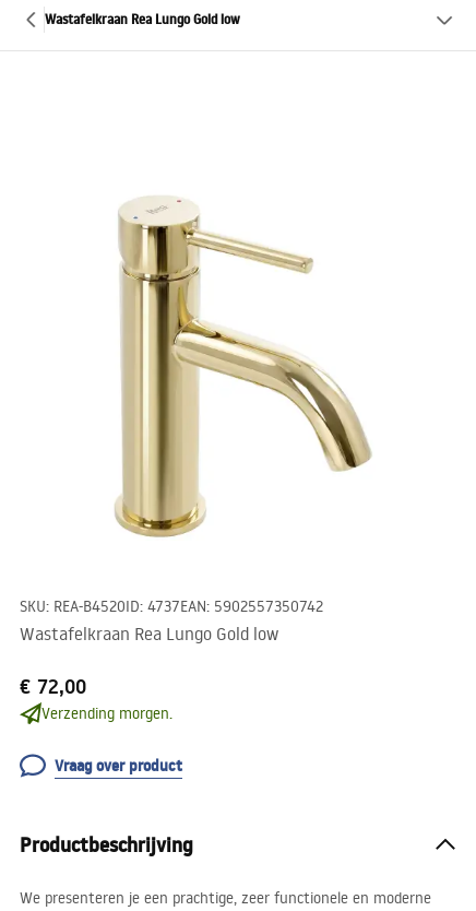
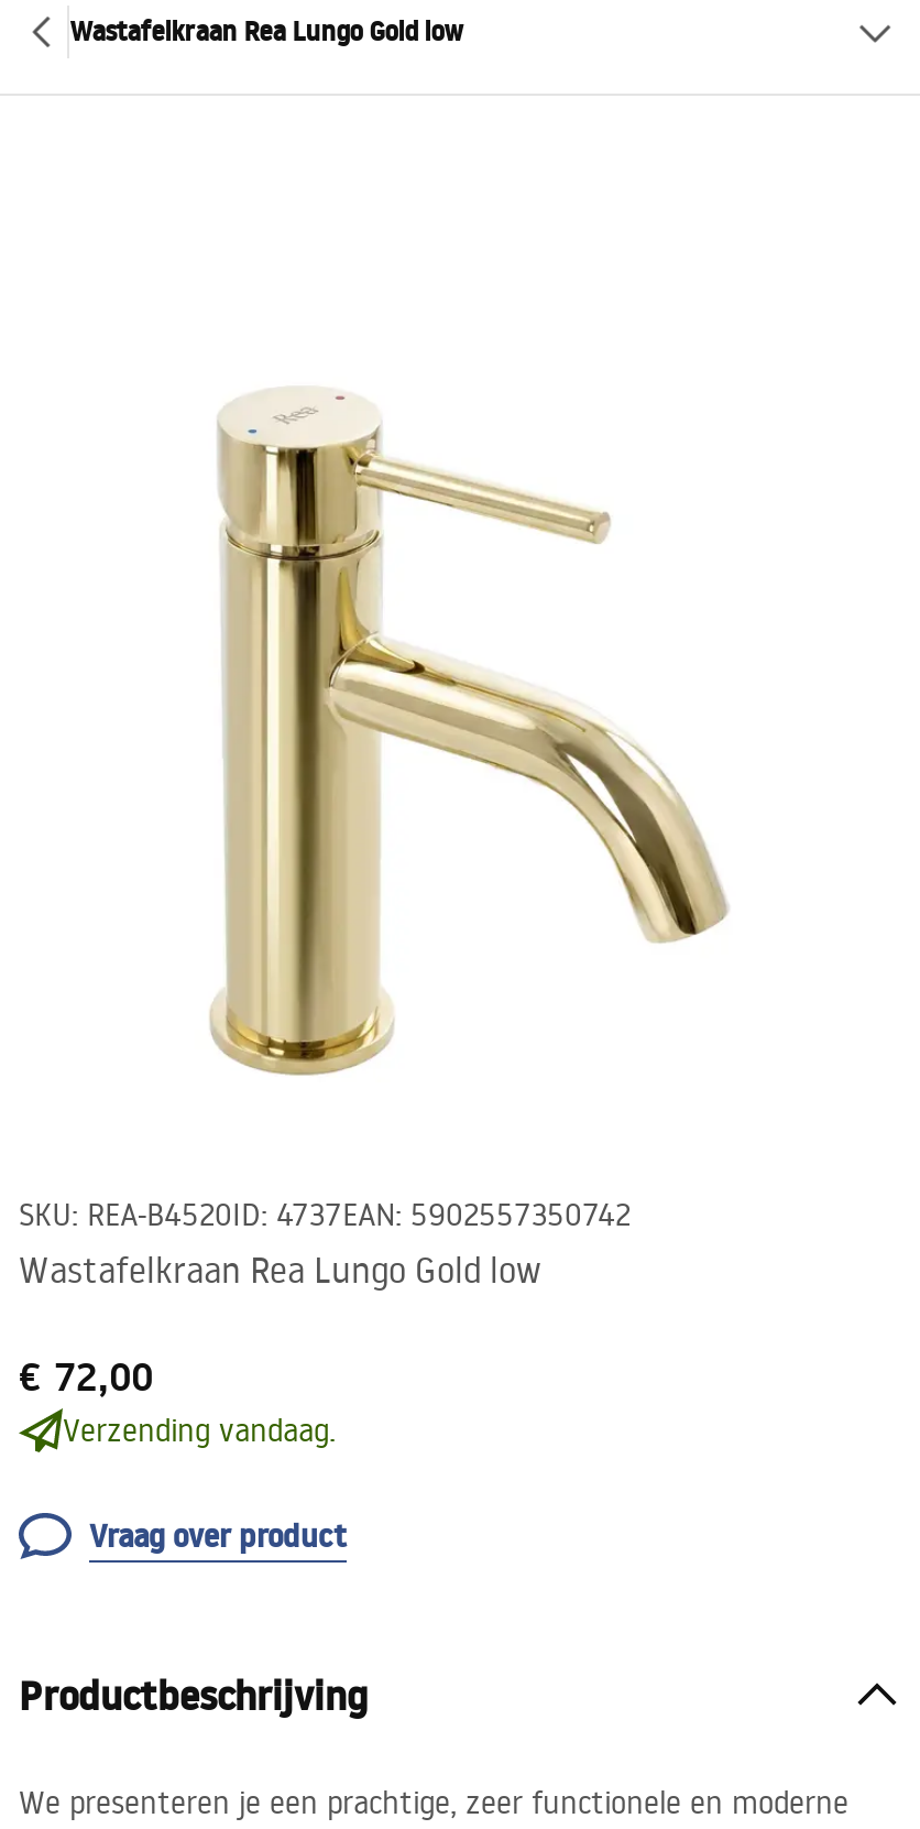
[41,703,172,723] Verzending morgen. -> [63,1411,336,1450] Verzending vandaag.

